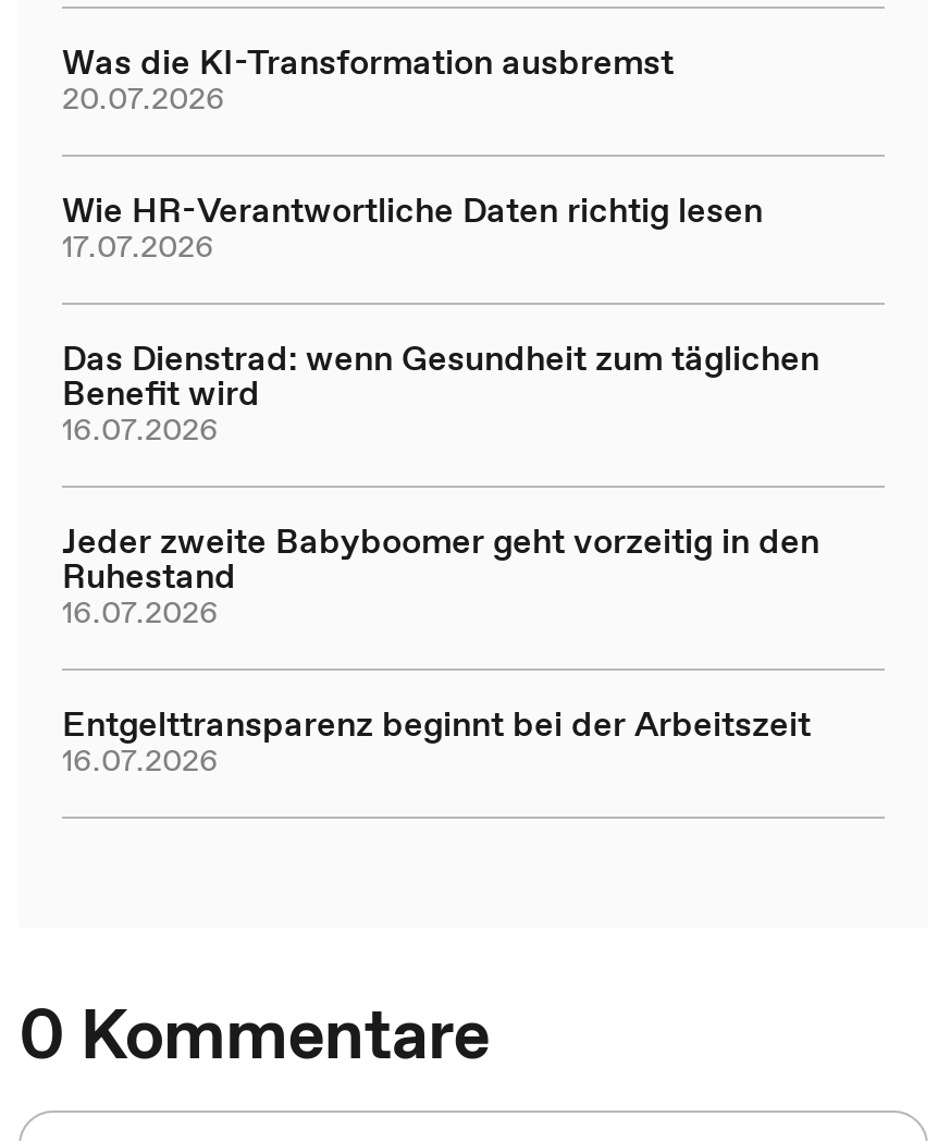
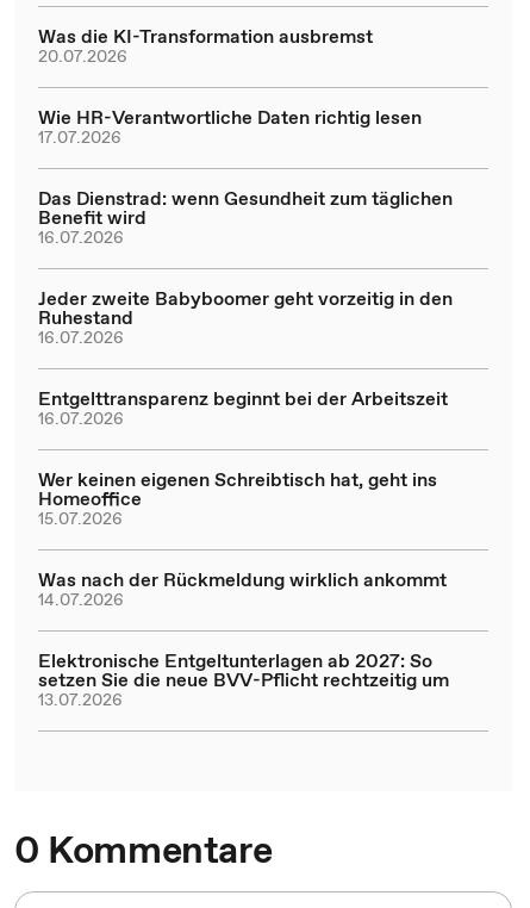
none -> [38,466,449,711] Wer keinen eigenen Schreibtisch hat, geht ins | Homeoffice | 15.07.2026 | Was nach der Rückmeldung wirklich ankommt | 14.07.2026 | Elektronische Entgeltunterlagen ab 2027: So | setzen Sie die neue BVV-Pflicht rechtzeitig um | 13.07.2026

